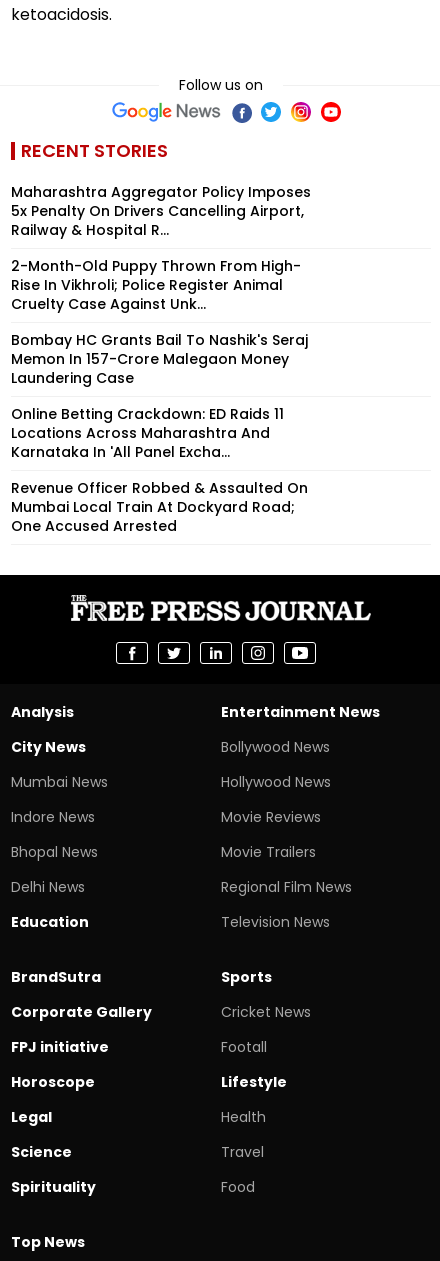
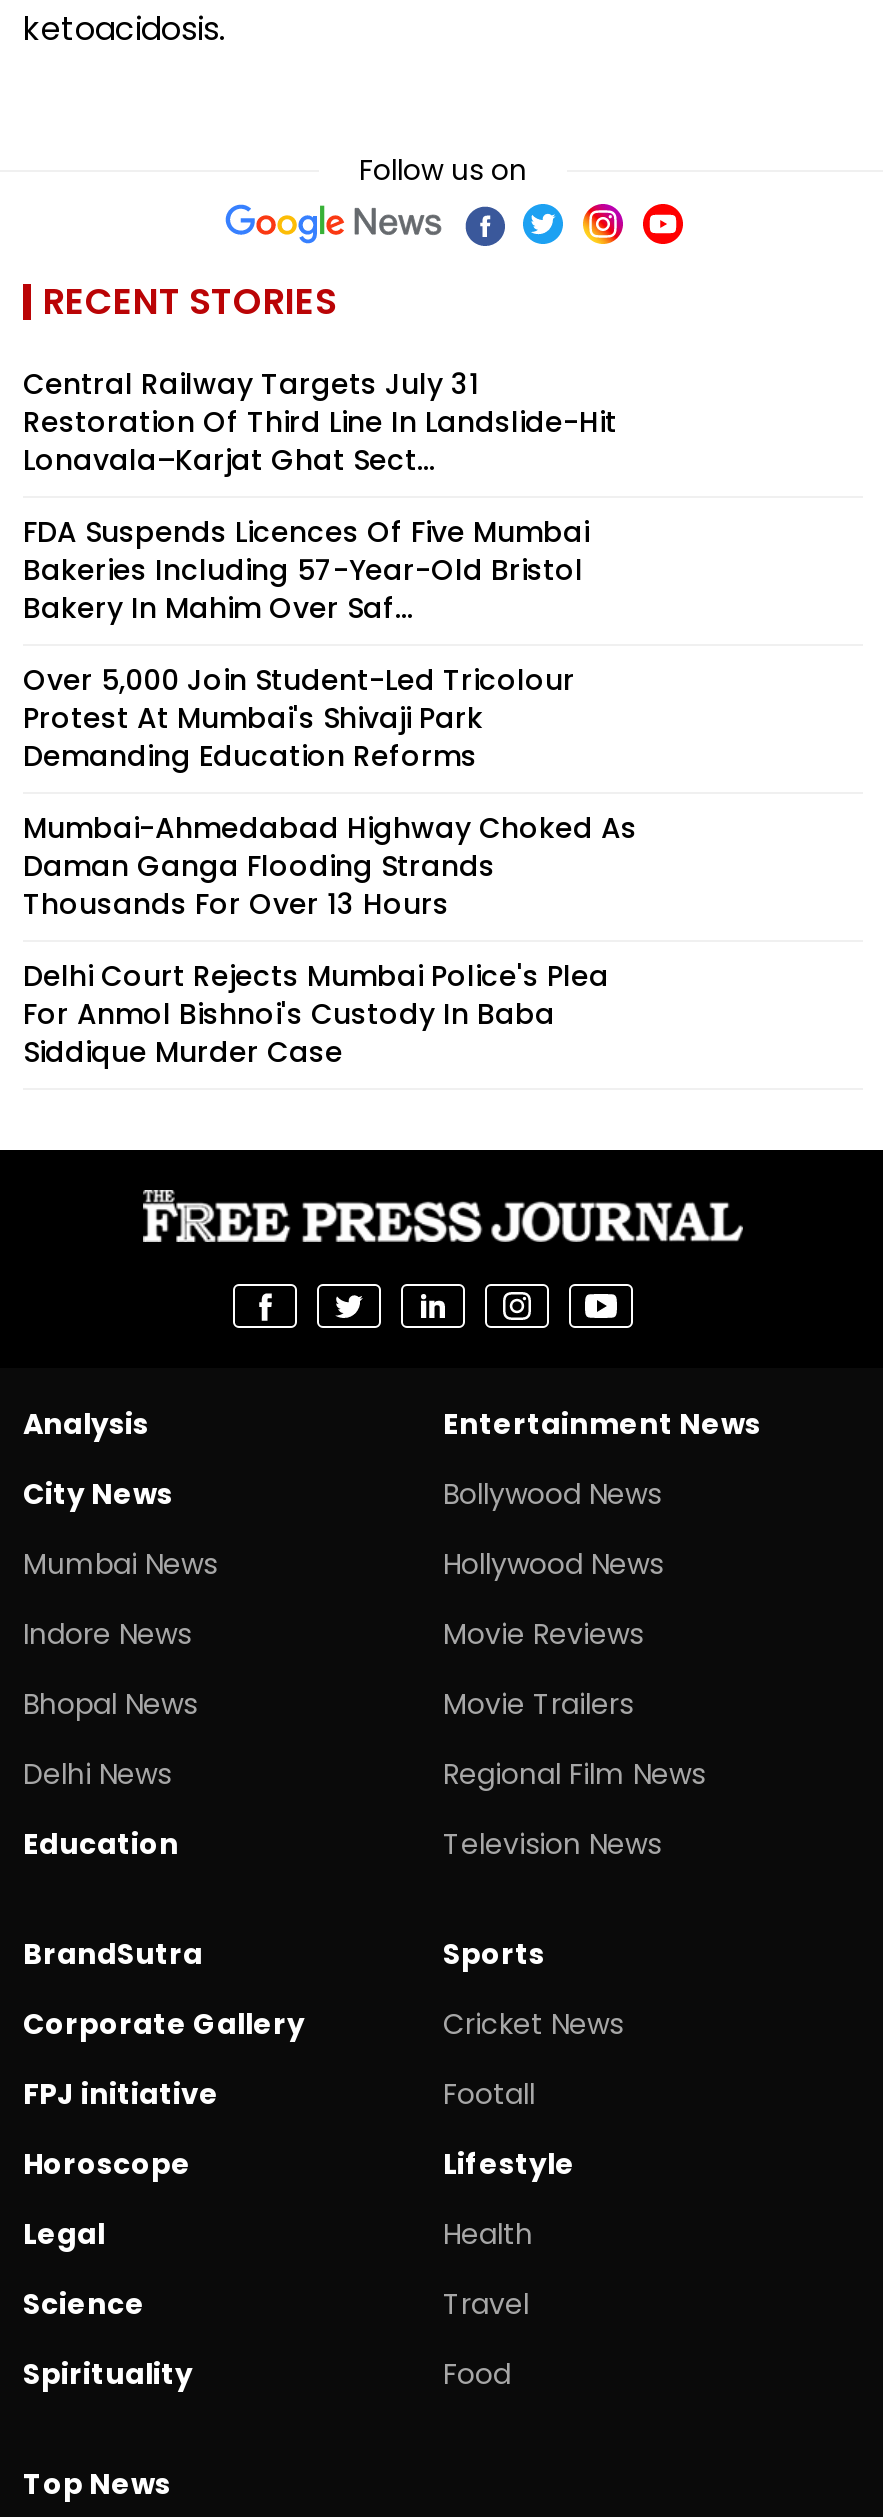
[11,182,311,240] Maharashtra Aggregator Policy Imposes | 5x Penalty On Drivers Cancelling Airport, | Railway & Hospital R... -> [23,364,617,480] Central Railway Targets July 31 | Restoration Of Third Line In Landslide-Hit | Lonavala–Karjat Ghat Sect...
[11,256,301,314] 2-Month-Old Puppy Thrown From High- | Rise In Vikhroli; Police Register Animal | Cruelty Case Against Unk... -> [23,512,589,628] FDA Suspends Licences Of Five Mumbai | Bakeries Including 57-Year-Old Bristol | Bakery In Mahim Over Saf...
[11,330,308,388] Bombay HC Grants Bail To Nashik's Seraj | Memon In ₹157-Crore Malegaon Money | Laundering Case -> [23,660,575,776] Over 5,000 Join Student-Led Tricolour | Protest At Mumbai's Shivaji Park | Demanding Education Reforms
[11,404,284,462] Online Betting Crackdown: ED Raids 11 | Locations Across Maharashtra And | Karnataka In 'All Panel Excha... -> [23,808,637,924] Mumbai-Ahmedabad Highway Choked As | Daman Ganga Flooding Strands | Thousands For Over 13 Hours
[11,478,308,536] Revenue Officer Robbed & Assaulted On | Mumbai Local Train At Dockyard Road; | One Accused Arrested -> [23,956,609,1072] Delhi Court Rejects Mumbai Police's Plea | For Anmol Bishnoi's Custody In Baba | Siddique Murder Case

